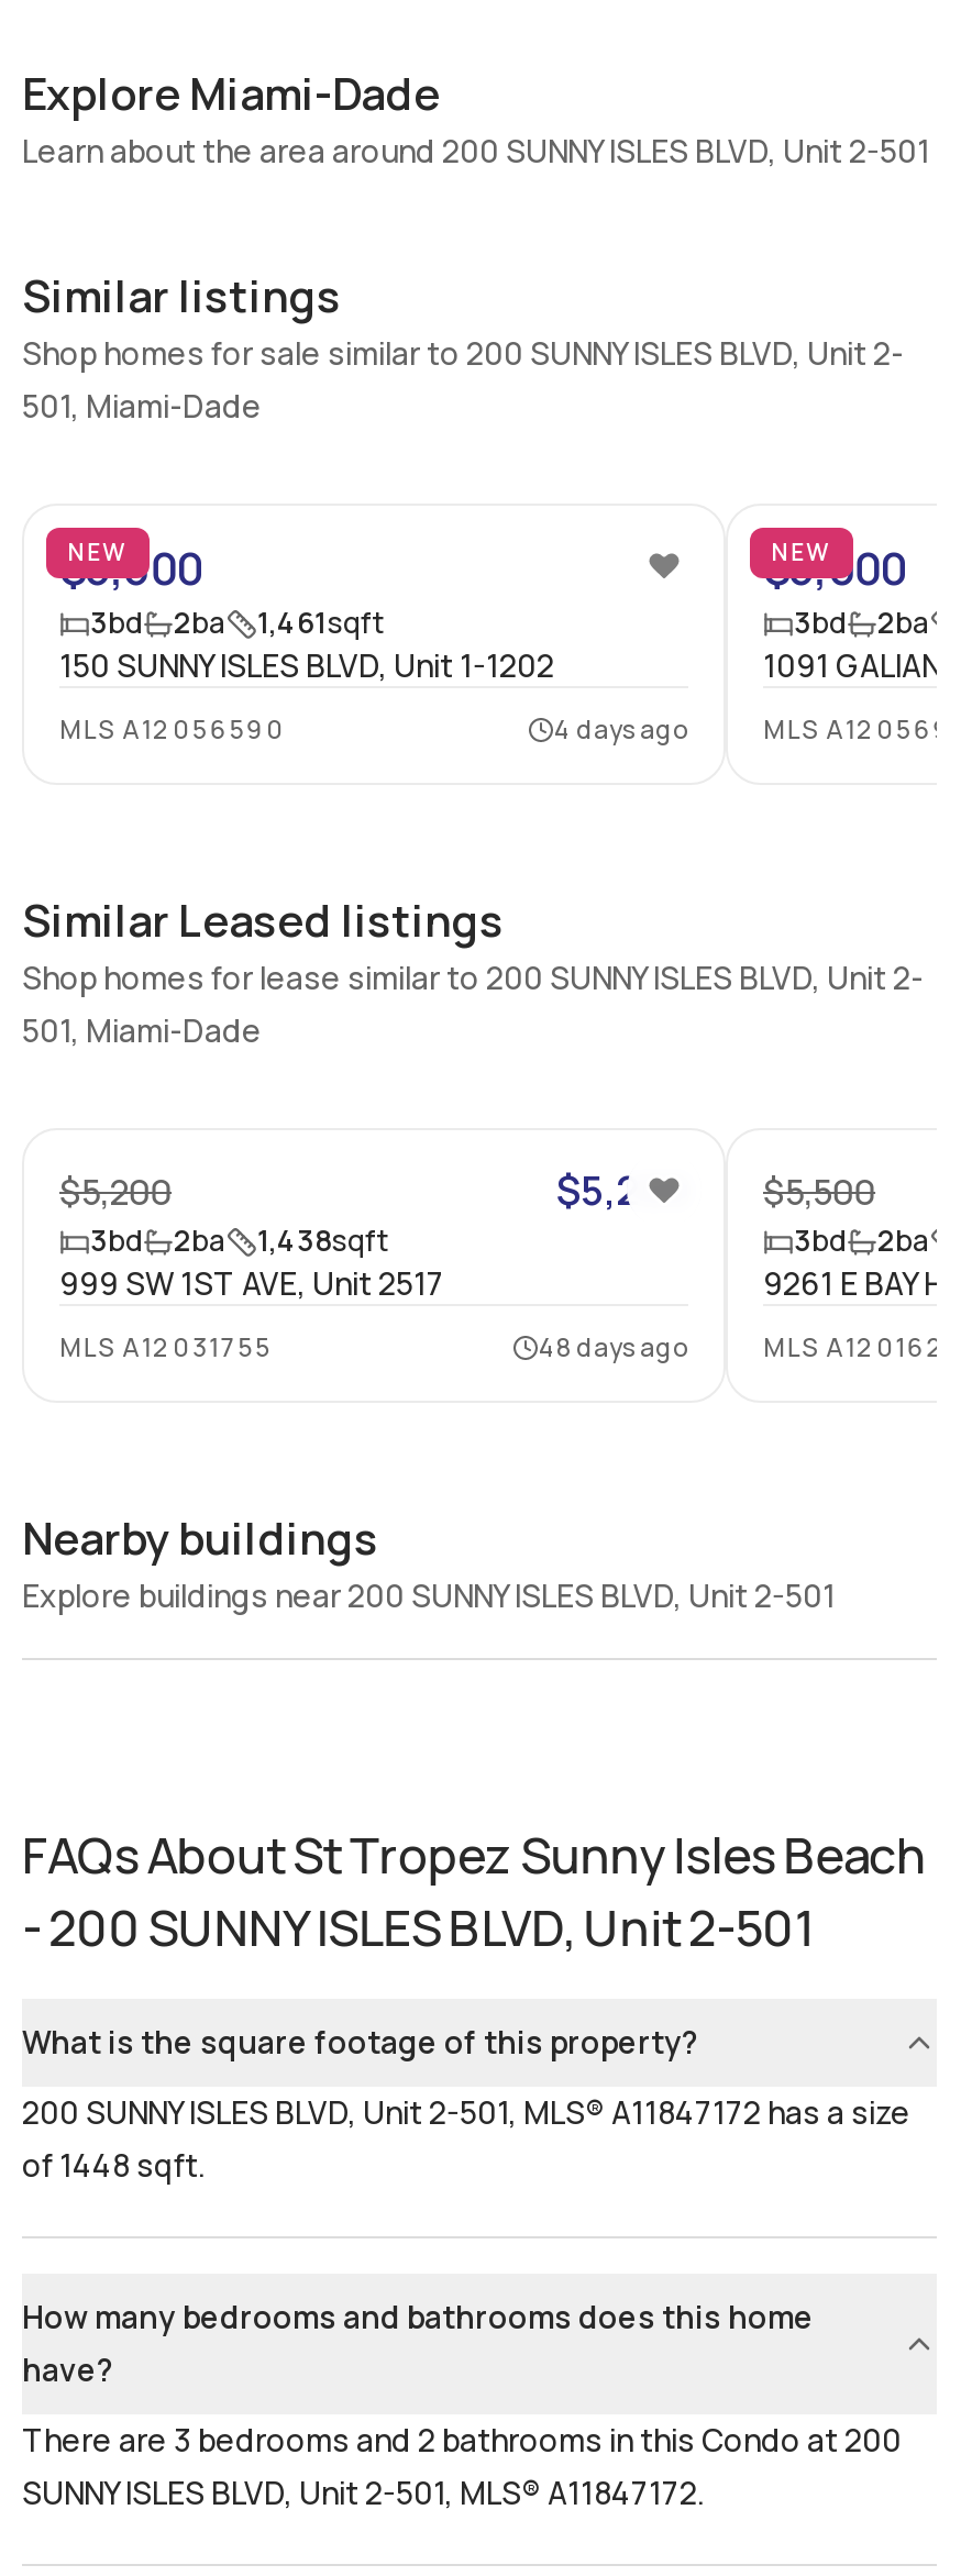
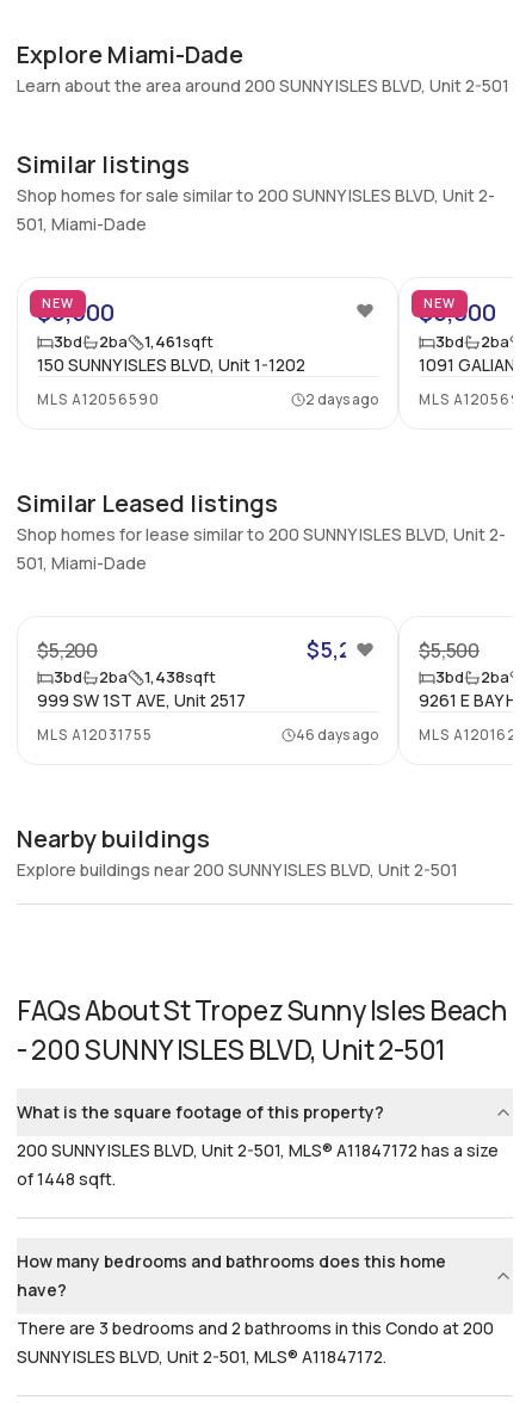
[554,712,688,745] 4 days ago -> [305,390,378,408] 2 days ago
[539,1330,688,1363] 48 days ago -> [296,726,378,744] 46 days ago

